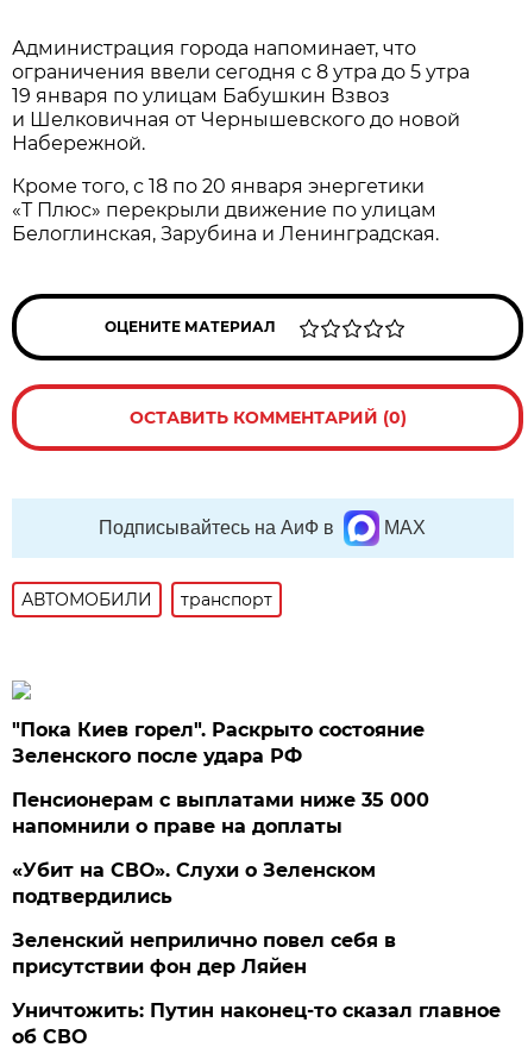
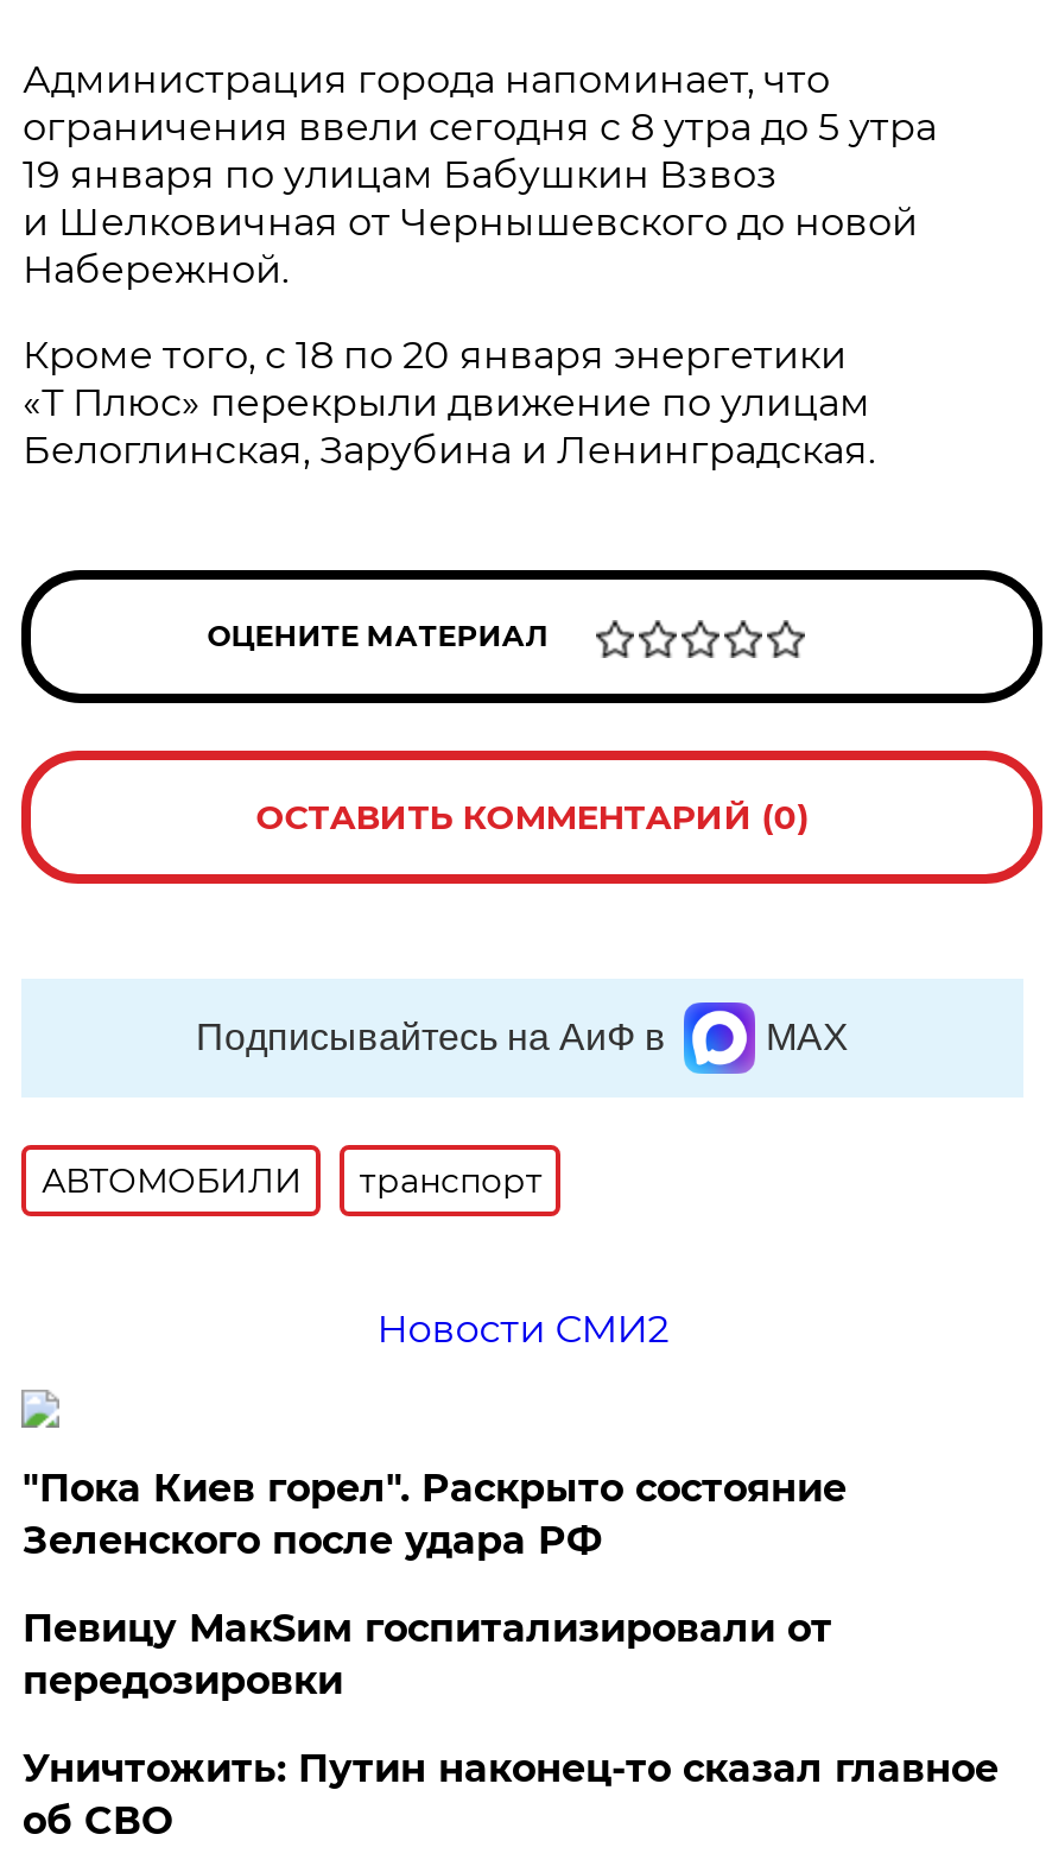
none -> [377,1307,669,1352] Новости СМИ2
moved [12,719,425,767] -> [22,1466,846,1563]: "Пока Киев горел". Раскрыто состояние | Зеленского после удара РФ
[12,789,430,978] Пенсионерам с выплатами ниже 35 000 | напомнили о праве на доплаты | «Убит на СВО». Слухи о Зеленском | подтвердились | Зеленский неприлично повел cебя в | присутствии фон дер Ляйен -> [22,1606,832,1703] Певицу МакSим госпитализировали от | передозировки

